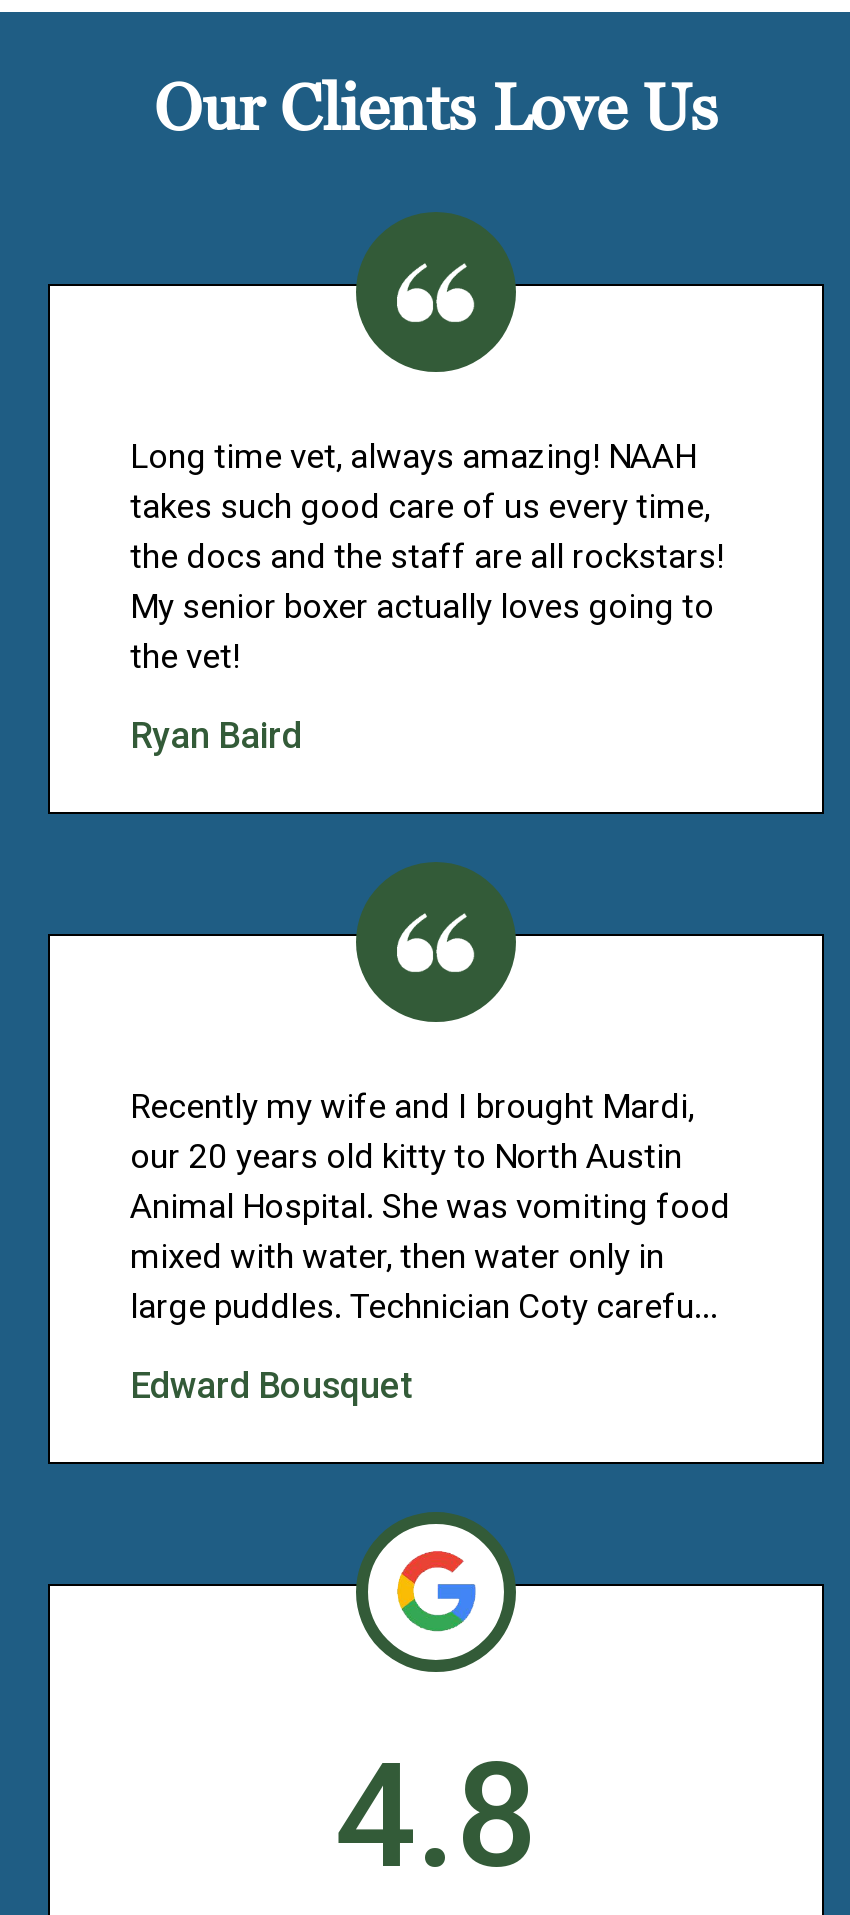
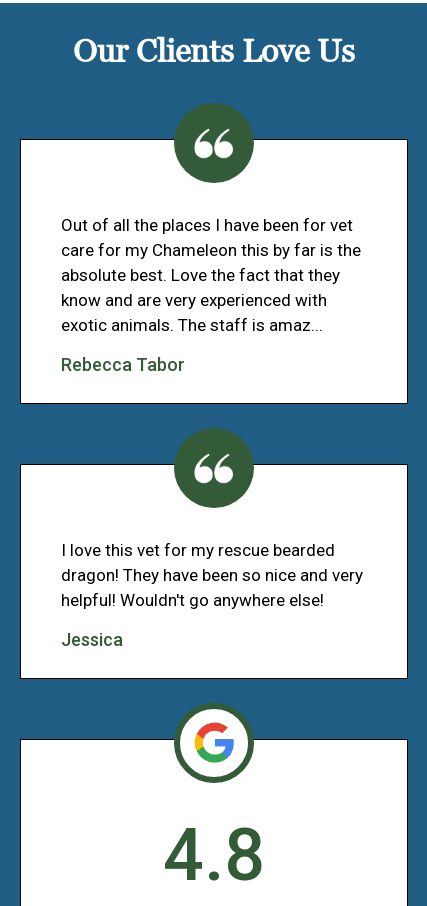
[130,437,724,677] Long time vet, always amazing! NAAH | takes such good care of us every time, | the docs and the staff are all rockstars! | My senior boxer actually loves going to | the vet! -> [61,215,361,335] Out of all the places I have been for vet | care for my Chameleon this by far is the | absolute best. Love the fact that they | know and are very experienced with | exotic animals. The staff is amaz...
[130,715,302,757] Ryan Baird -> [61,354,185,375] Rebecca Tabor
[130,1087,730,1327] Recently my wife and I brought Mardi, | our 20 years old kitty to North Austin | Animal Hospital. She was vomiting food | mixed with water, then water only in | large puddles. Technician Coty carefu... -> [61,540,363,610] I love this vet for my rescue bearded | dragon! They have been so nice and very | helpful! Wouldn't go anywhere else!
[130,1365,414,1407] Edward Bousquet -> [61,629,123,650] Jessica

